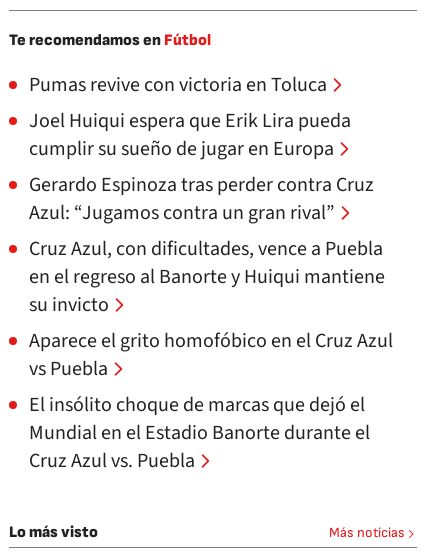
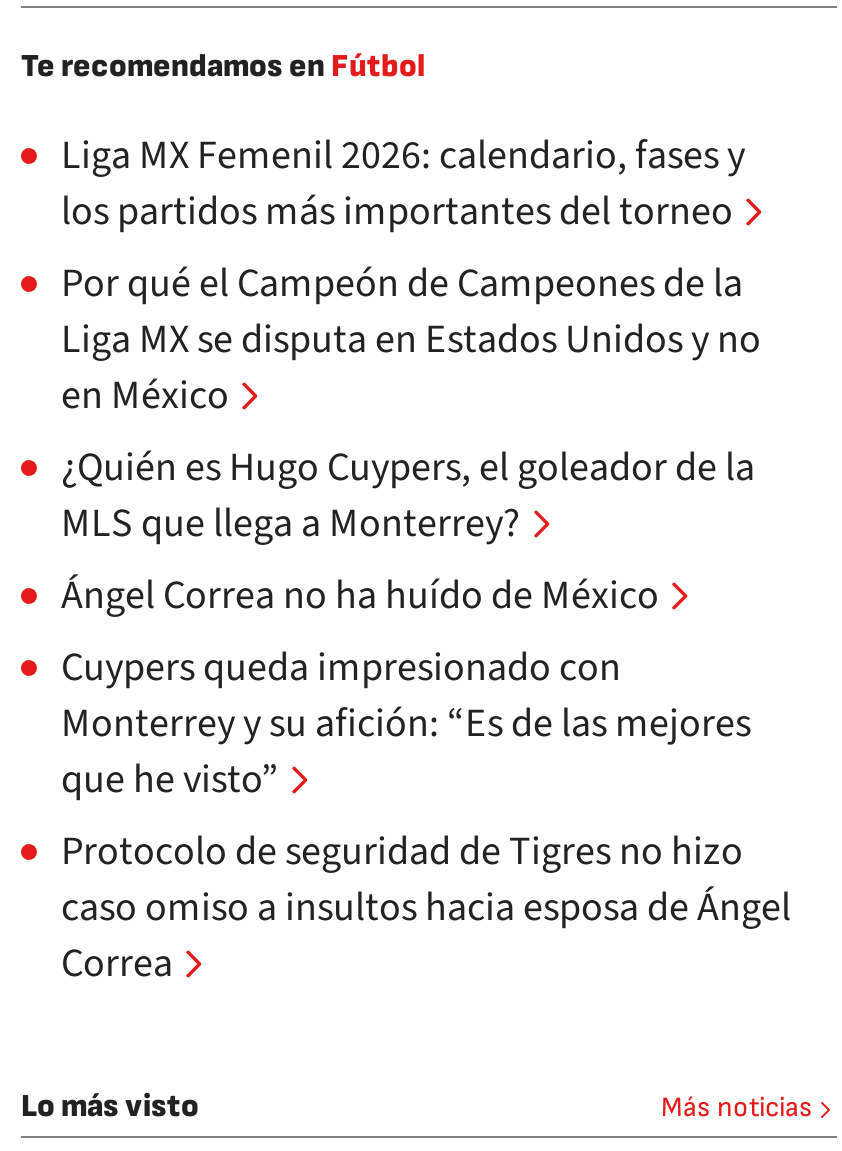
[29,71,393,475] Pumas revive con victoria en Toluca | Joel Huiqui espera que Erik Lira pueda | cumplir su sueño de jugar en Europa | Gerardo Espinoza tras perder contra Cruz | Azul: “Jugamos contra un gran rival” | Cruz Azul, con dificultades, vence a Puebla | en el regreso al Banorte y Huiqui mantiene | su invicto | Aparece el grito homofóbico en el Cruz Azul | vs Puebla | El insólito choque de marcas que dejó el | Mundial en el Estadio Banorte durante el | Cruz Azul vs. Puebla -> [61,128,791,992] Liga MX Femenil 2026: calendario, fases y | los partidos más importantes del torneo | Por qué el Campeón de Campeones de la | Liga MX se disputa en Estados Unidos y no | en México | ¿Quién es Hugo Cuypers, el goleador de la | MLS que llega a Monterrey? | Ángel Correa no ha huído de México | Cuypers queda impresionado con | Monterrey y su afición: “Es de las mejores | que he visto” | Protocolo de seguridad de Tigres no hizo | caso omiso a insultos hacia esposa de Ángel | Correa

